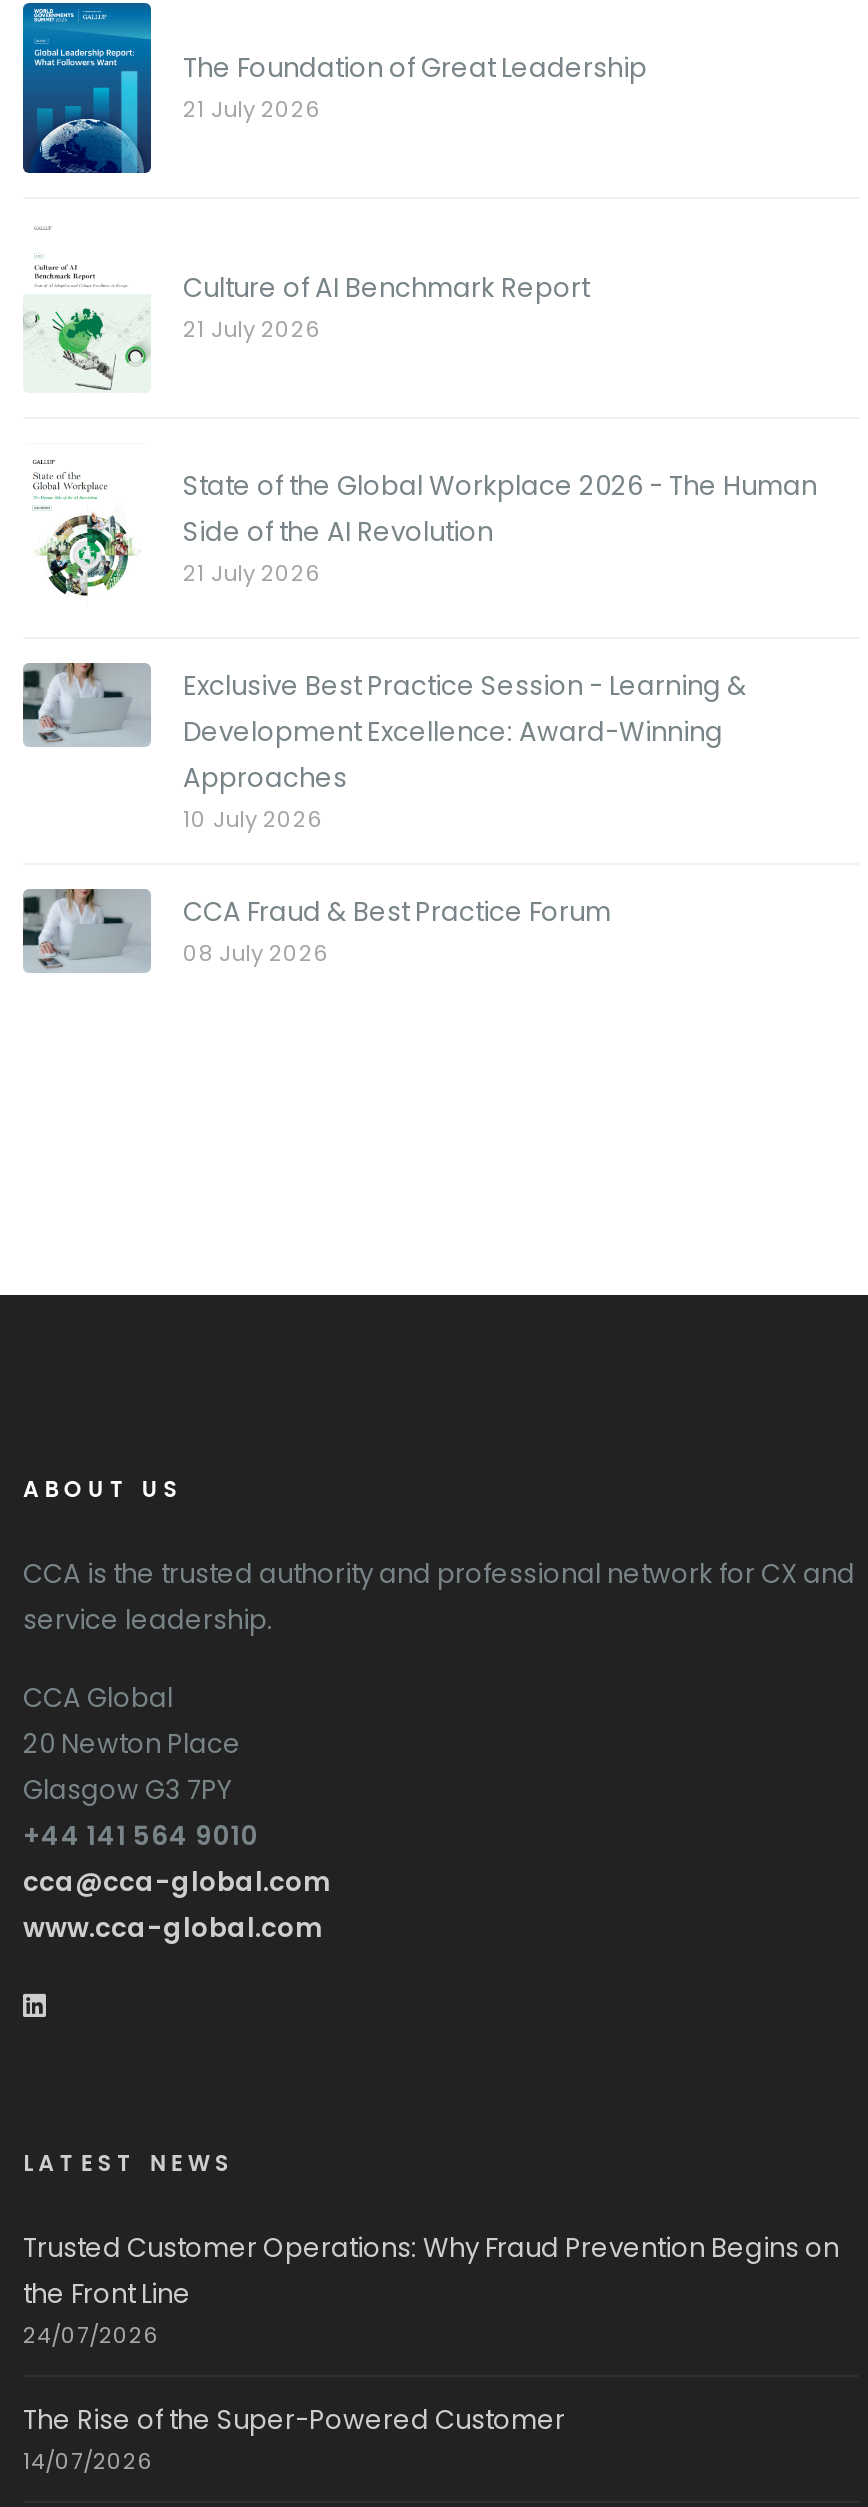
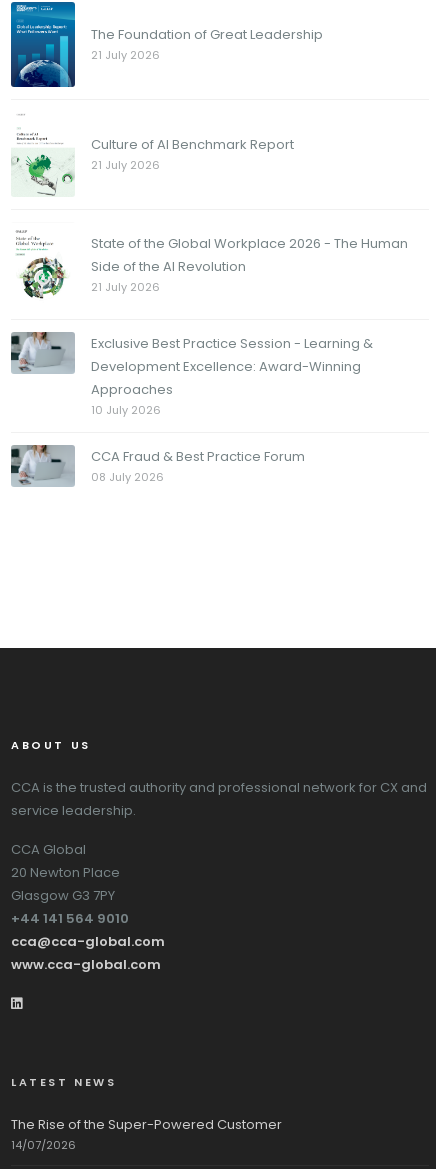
[23,2228,839,2350] Trusted Customer Operations: Why Fraud Prevention Begins on | the Front Line | 24/07/2026 -> none

